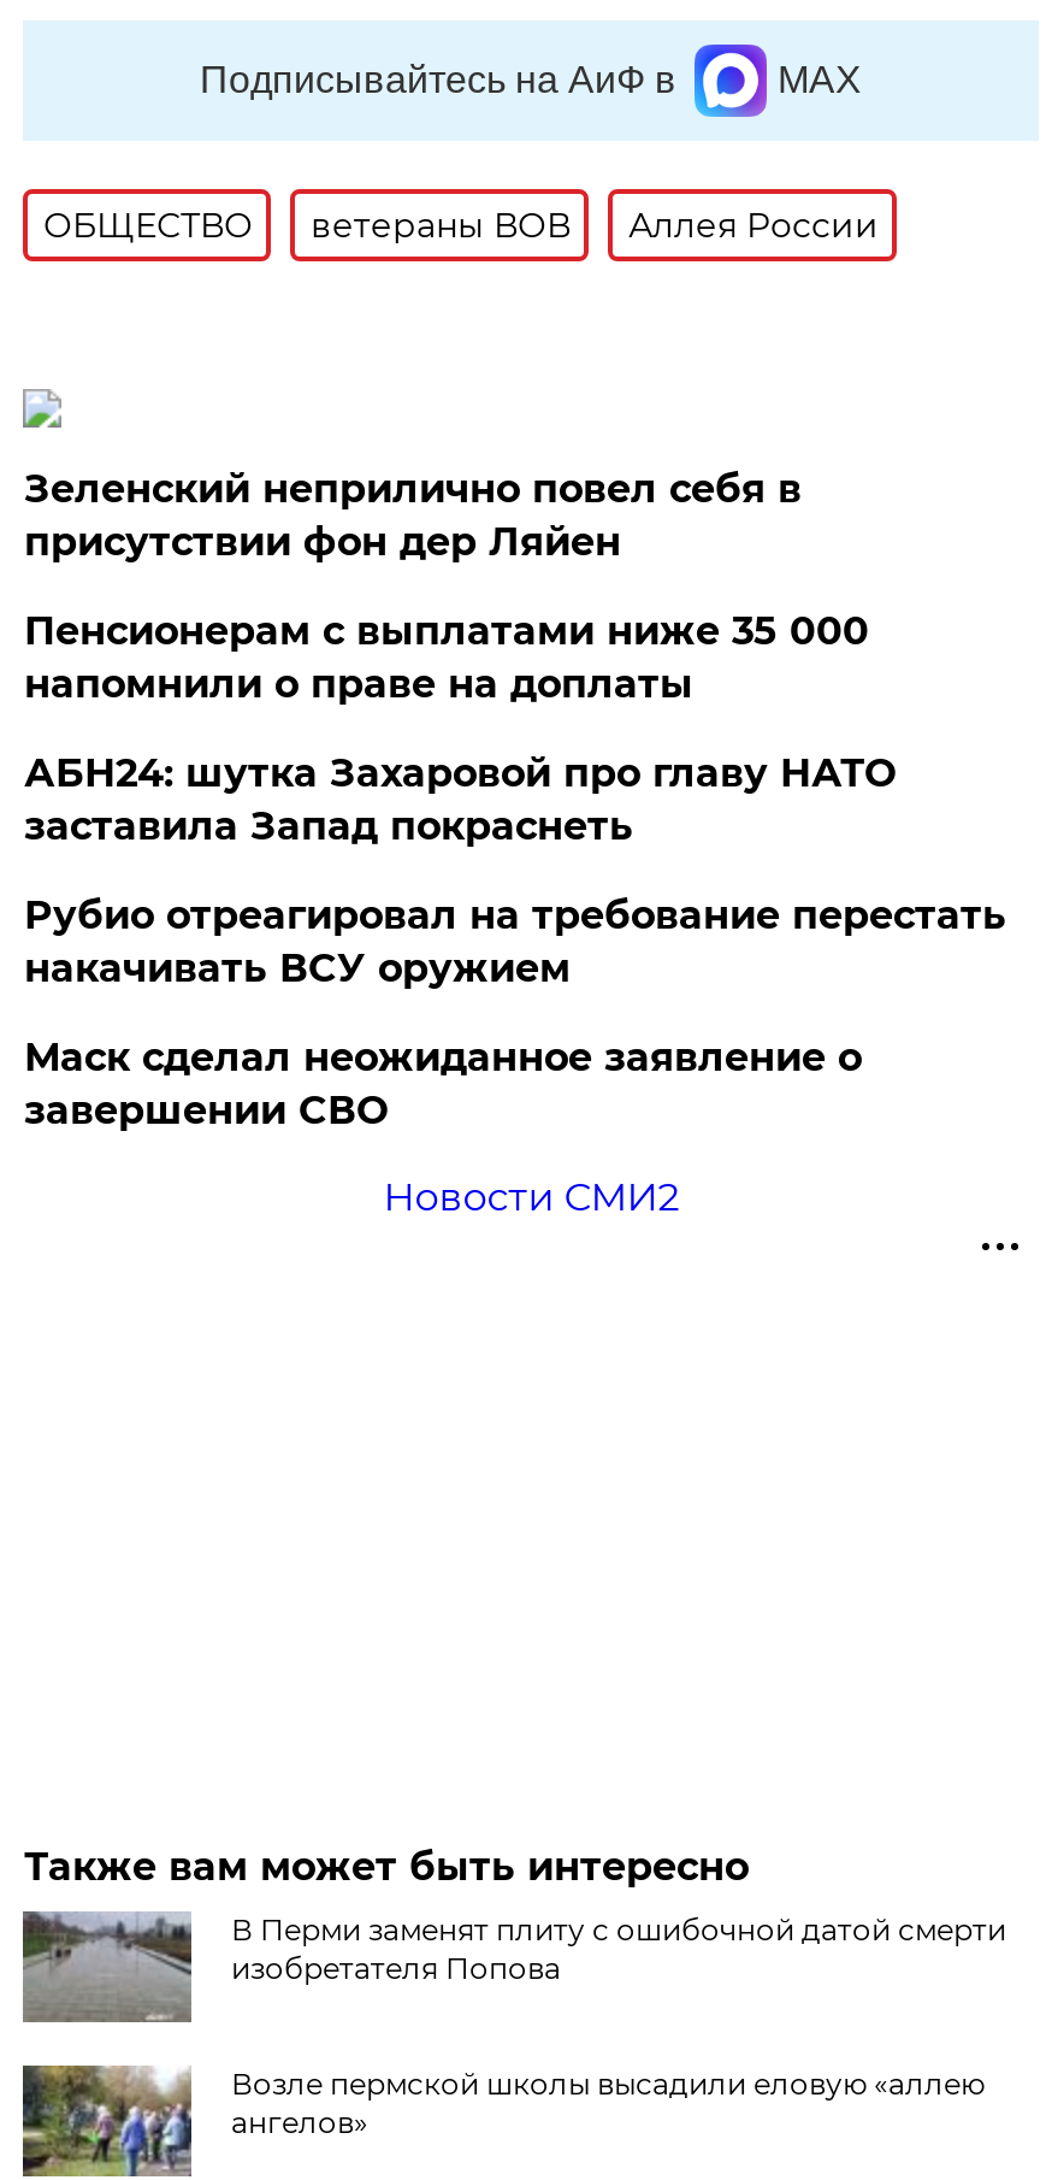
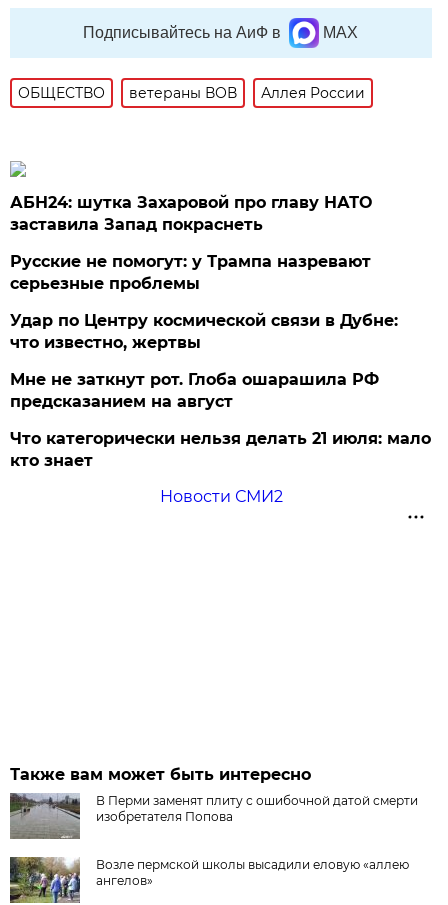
[24,466,869,707] Зеленский неприлично повел cебя в | присутствии фон дер Ляйен | Пенсионерам с выплатами ниже 35 000 | напомнили о праве на доплаты -> none
moved [24,750,895,849] -> [10,193,372,234]: АБН24: шутка Захаровой про главу НАТО | заставила Запад покраснеть
[24,892,1006,1133] Рубио отреагировал на требование перестать | накачивать ВСУ оружием | Маск сделал неожиданное заявление о | завершении СВО -> [10,252,431,470] Русские не помогут: у Трампа назревают | серьезные проблемы | Удар по Центру космической связи в Дубне: | что известно, жертвы | Мне не заткнут рот. Глоба ошарашила РФ | предсказанием на август | Что категорически нельзя делать 21 июля: мало | кто знает

